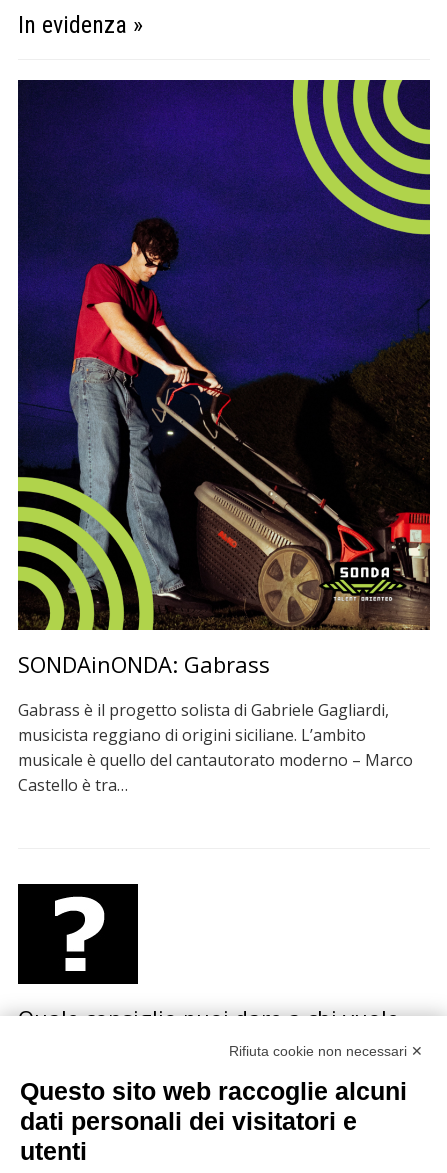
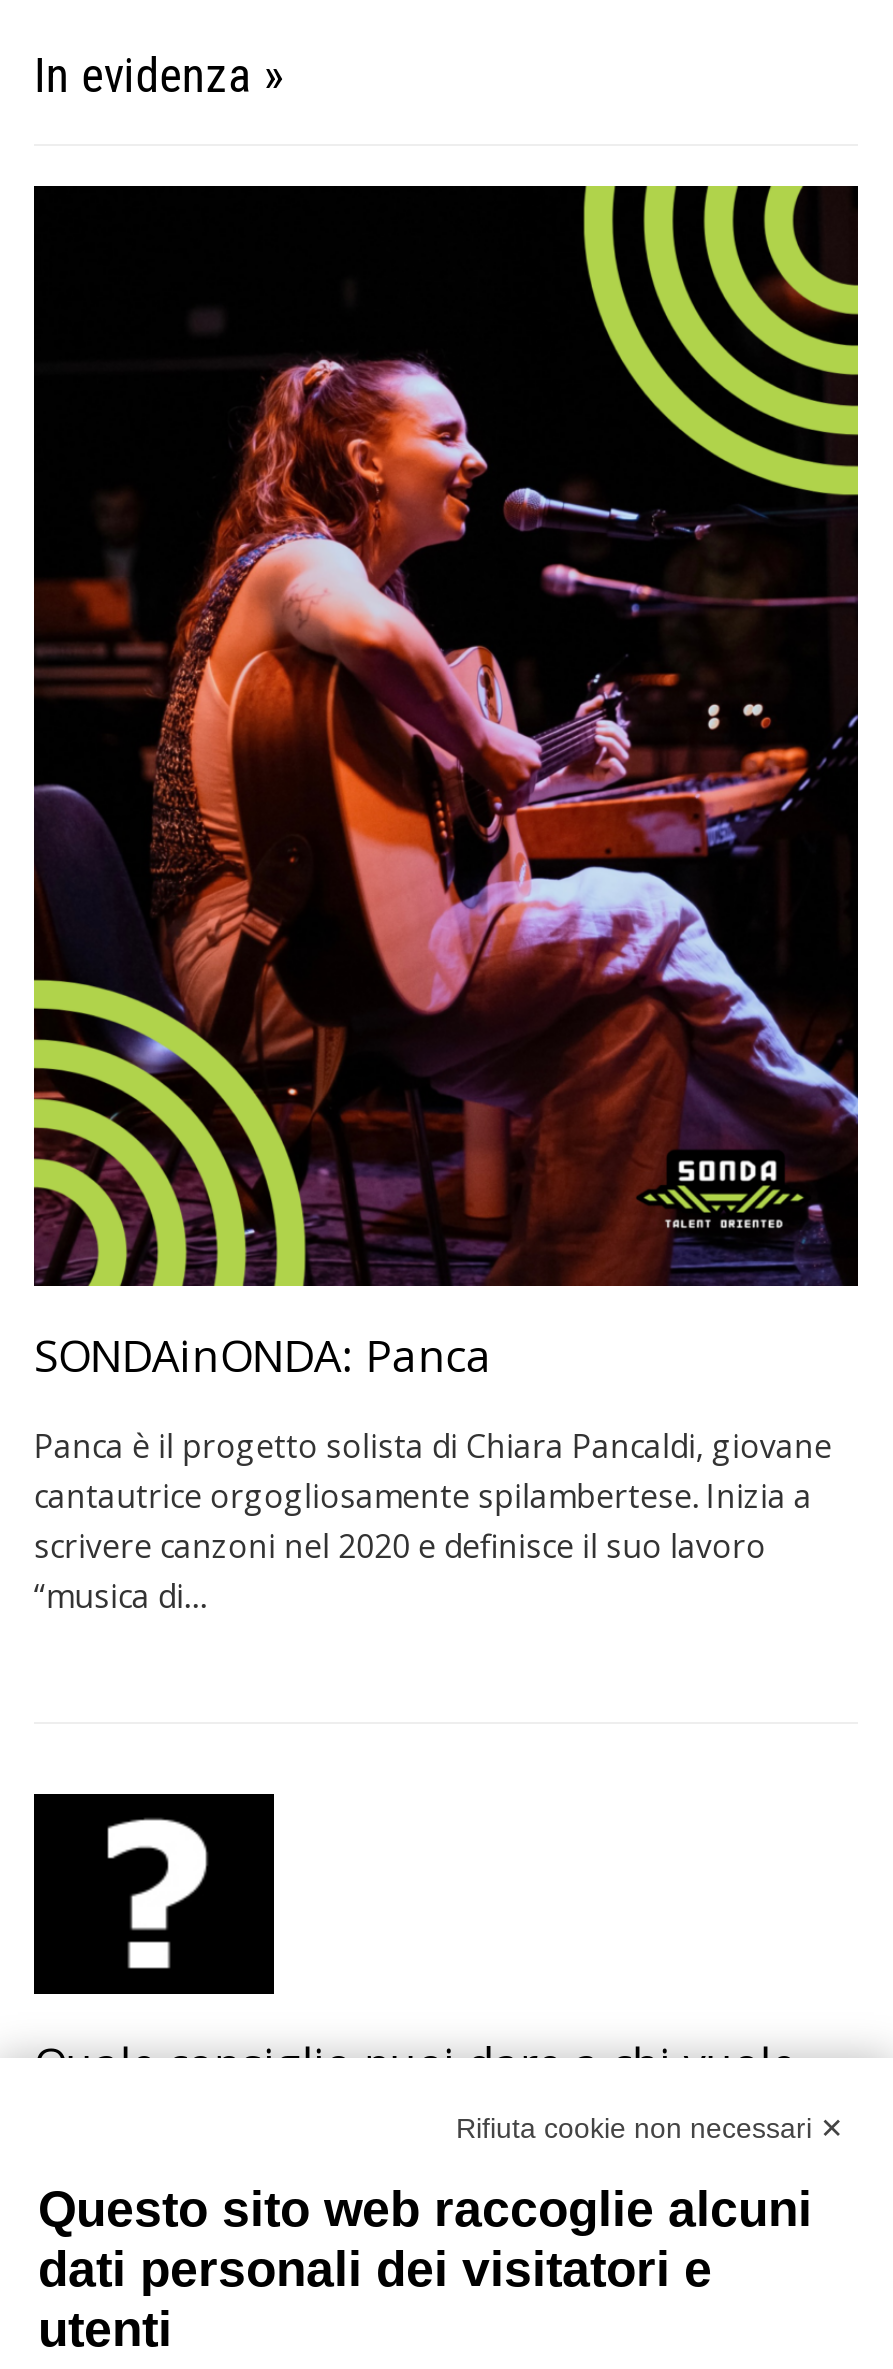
[17,80,431,679] [image] | SONDAinONDA: Gabrass -> [32,186,860,1384] [image] | SONDAinONDA: Panca
[18,699,413,796] Gabrass è il progetto solista di Gabriele Gagliardi, | musicista reggiano di origini siciliane. L’ambito | musicale è quello del cantautorato moderno – Marco | Castello è tra… -> [34,1424,832,1618] Panca è il progetto solista di Chiara Pancaldi, giovane | cantautrice orgogliosamente spilambertese. Inizia a | scrivere canzoni nel 2020 e definisce il suo lavoro | “musica di…

